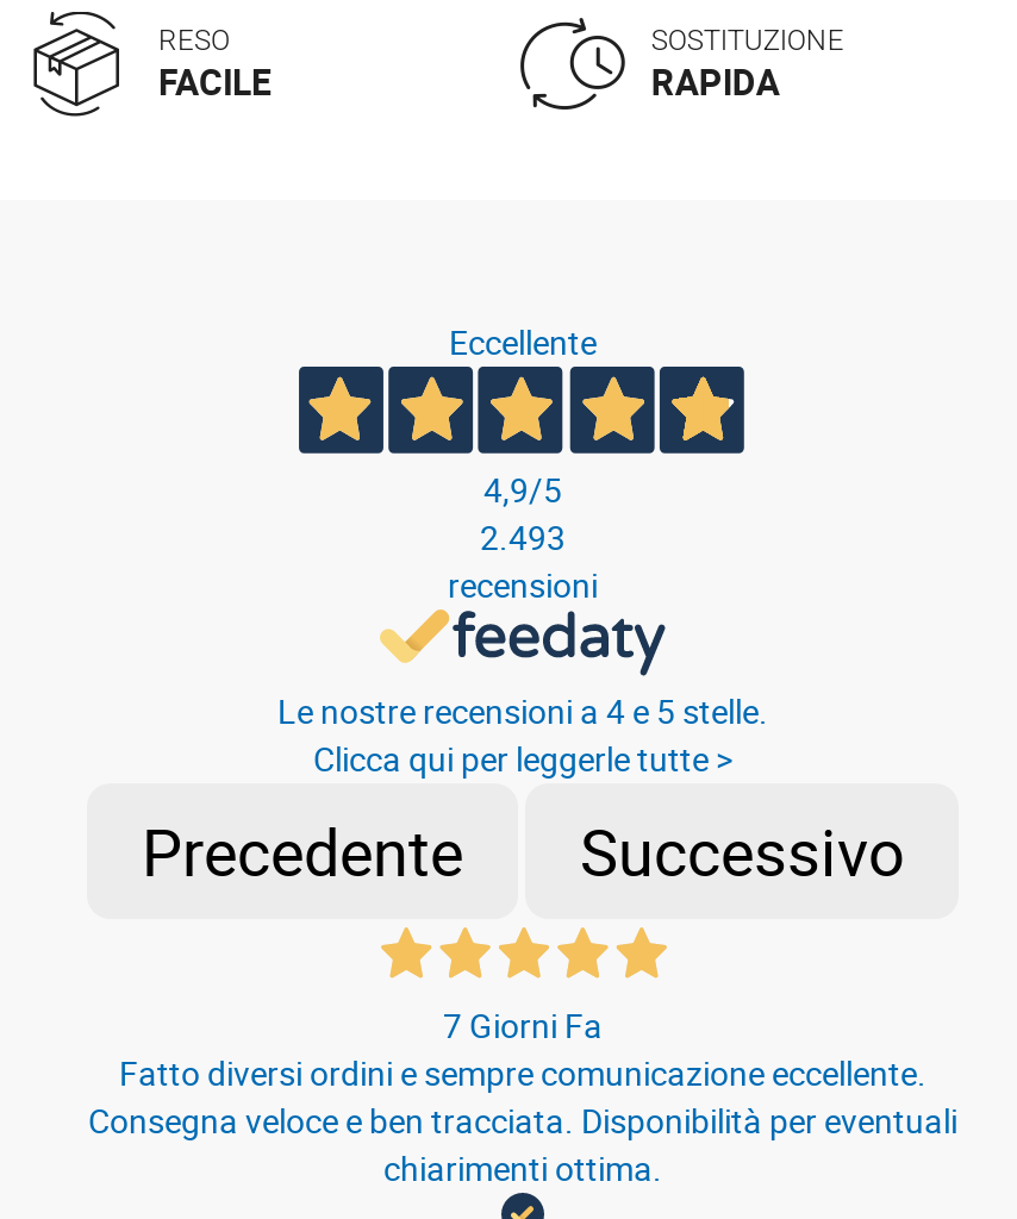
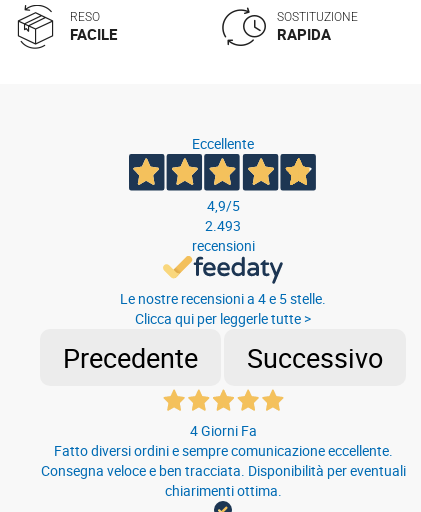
[443,1001,603,1047] 7 Giorni Fa -> [189,421,256,440] 4 Giorni Fa

